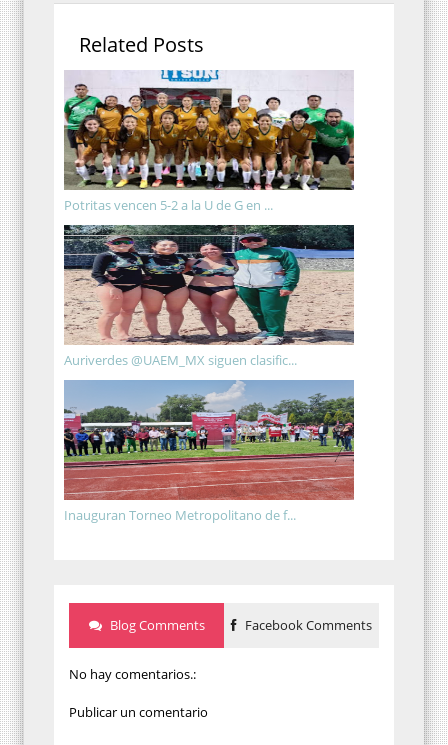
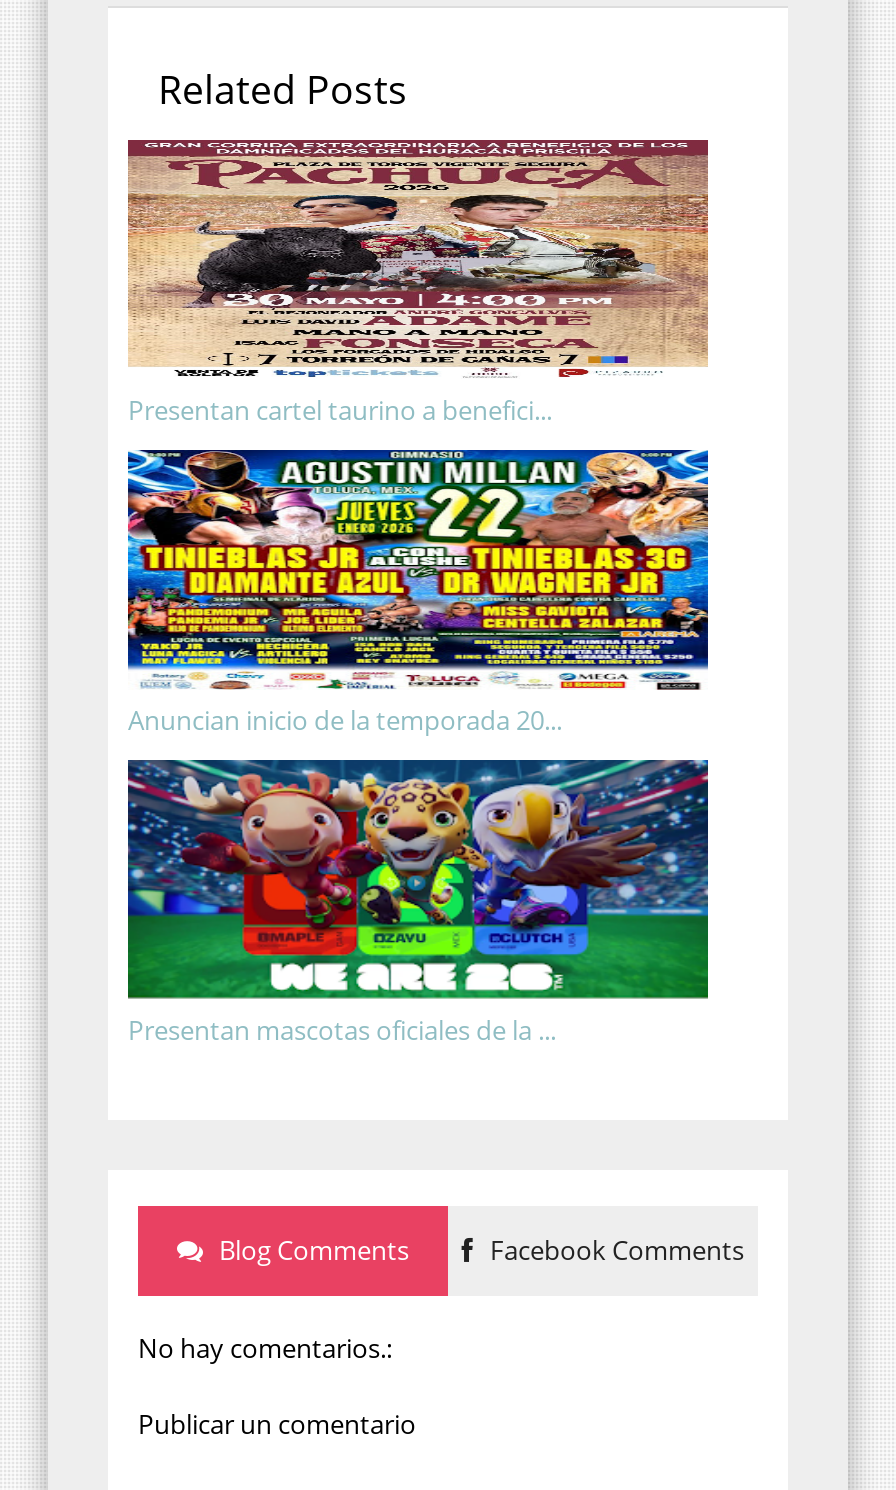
[63,69,355,214] [image] | Potritas vencen 5-2 a la U de G en ... -> [126,138,710,427] [image] | Presentan cartel taurino a benefici...
[63,224,355,369] [image] | Auriverdes @UAEM_MX siguen clasific... -> [126,448,710,737] [image] | Anuncian inicio de la temporada 20...
[63,380,355,524] [image] | Inauguran Torneo Metropolitano de f... -> [126,760,710,1047] [image] | Presentan mascotas oficiales de la ...

